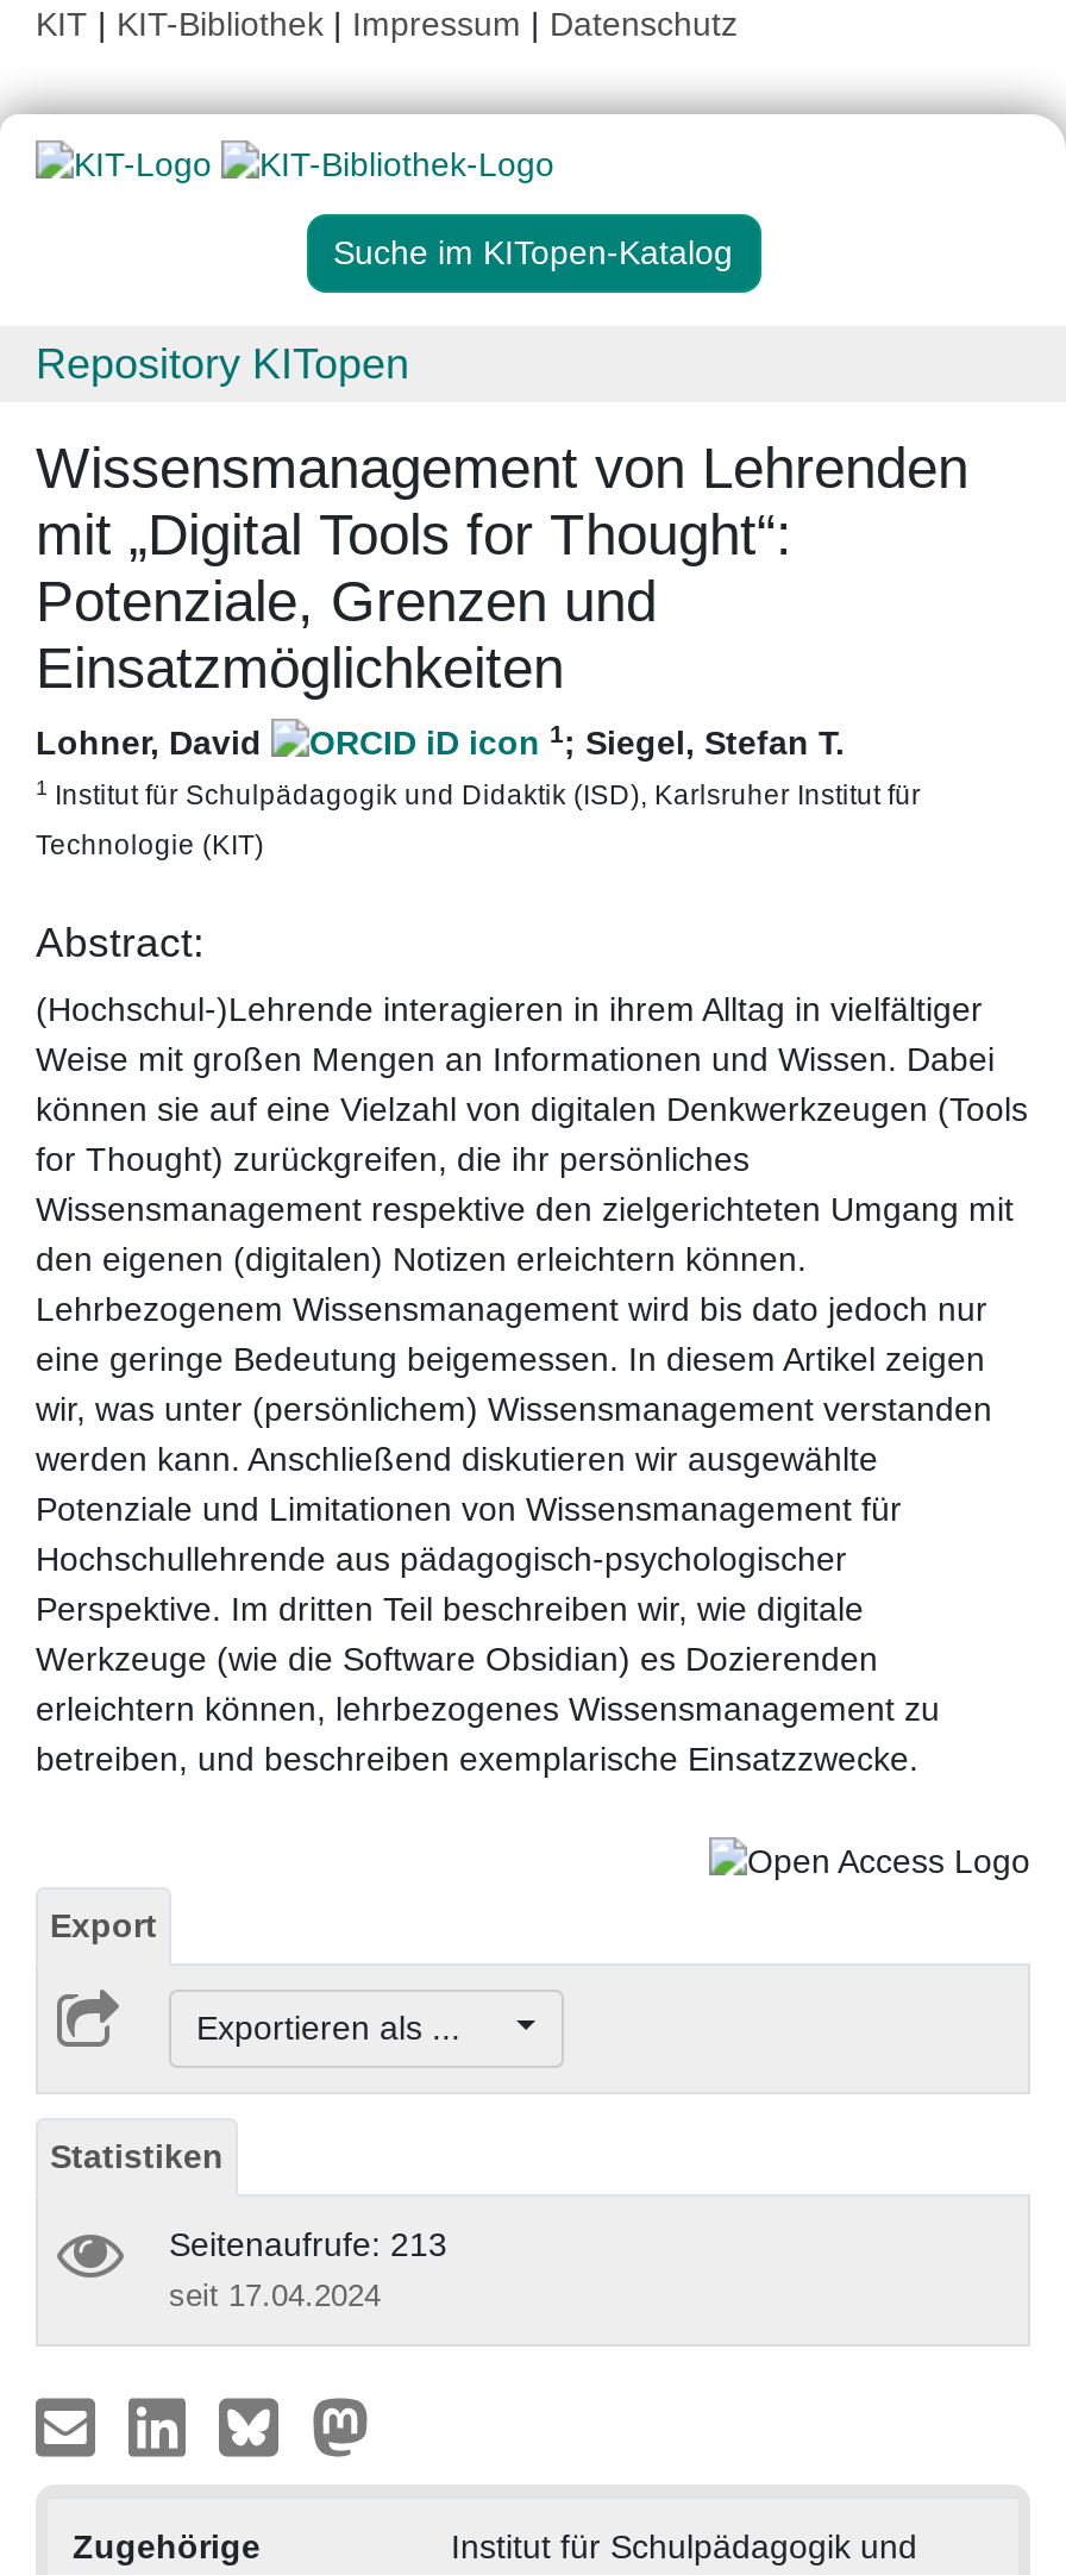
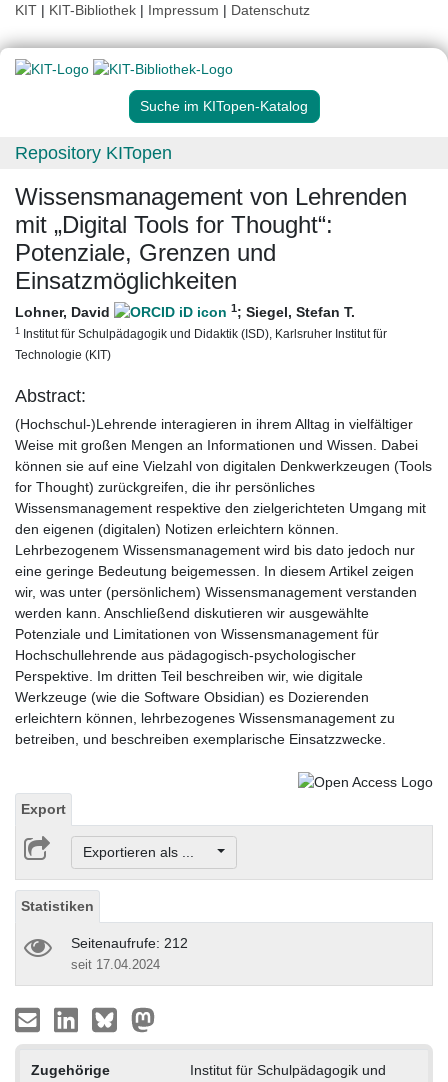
[169,2226,447,2264] Seitenaufrufe: 213 -> [71,935,188,951] Seitenaufrufe: 212

